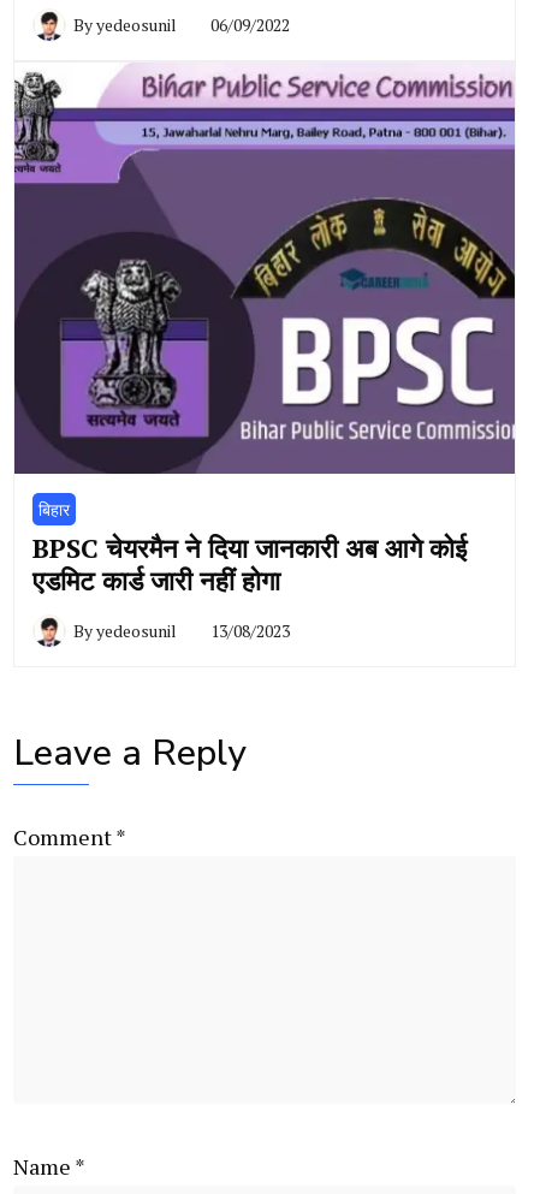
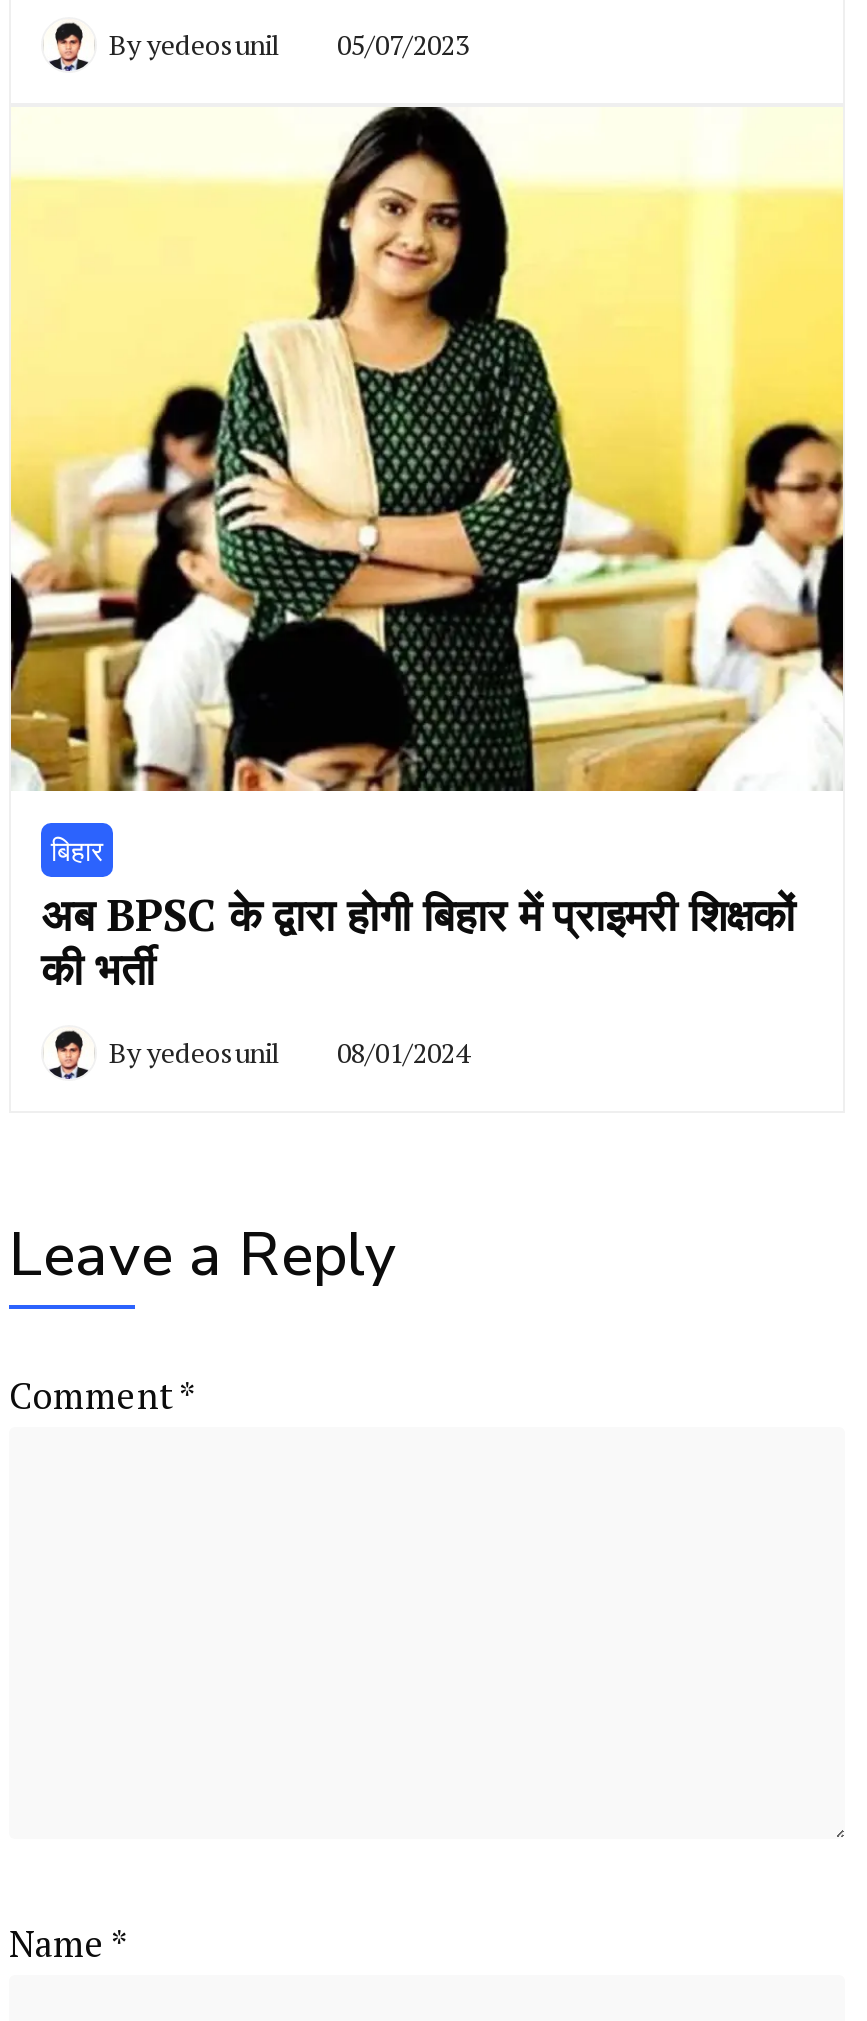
[73,14,290,36] Byyedeosunil 06/09/2022 -> [109,26,469,64] Byyedeosunil 05/07/2023
[13,63,516,475] [image] -> [9,105,845,793] [image]
[32,530,467,598] BPSC चेयरमैन ने दिया जानकारी अब आगे कोई | एडमिट कार्ड जारी नहीं होगा -> [41,885,795,997] अब BPSC के द्वारा होगी बिहार में प्राइमरी शिक्षकों | की भर्ती
[73,619,290,642] Byyedeosunil 13/08/2023 -> [109,1033,469,1071] Byyedeosunil 08/01/2024

